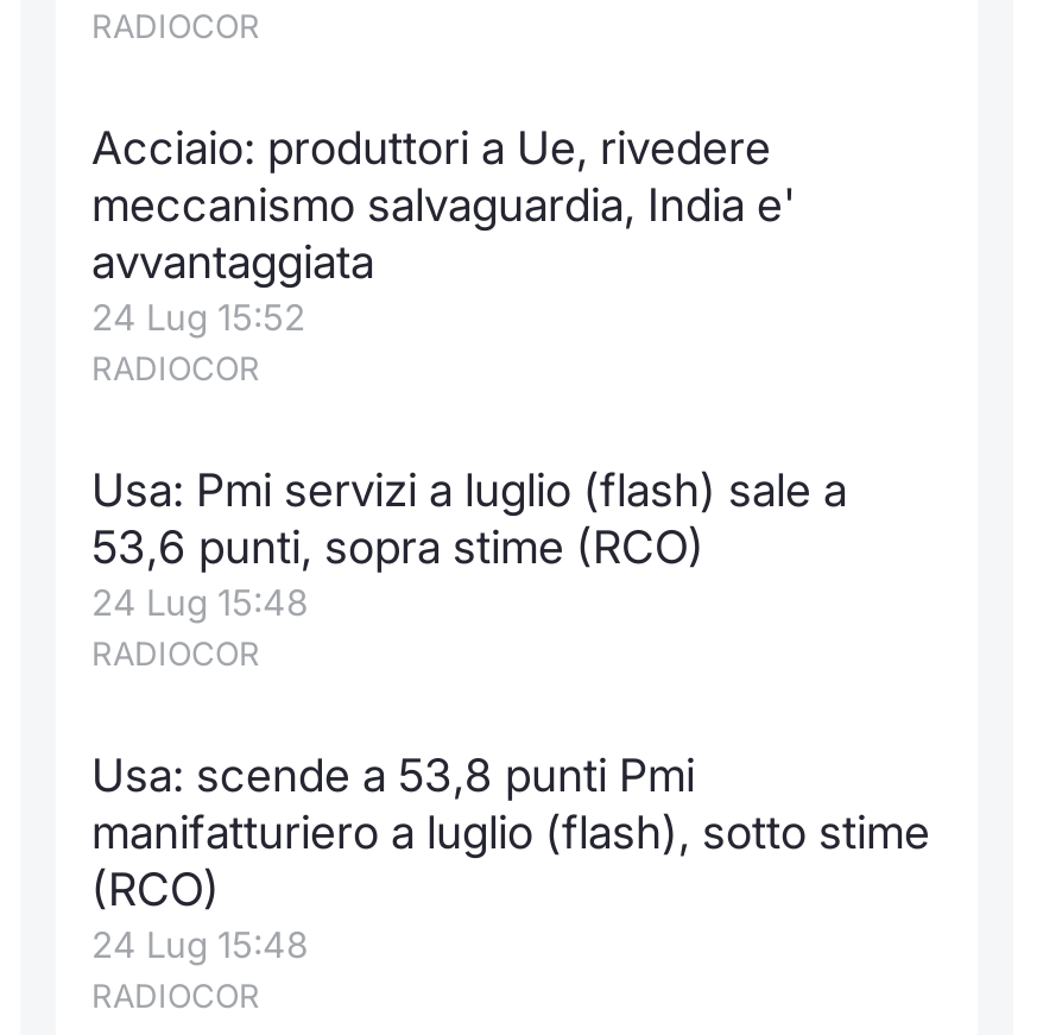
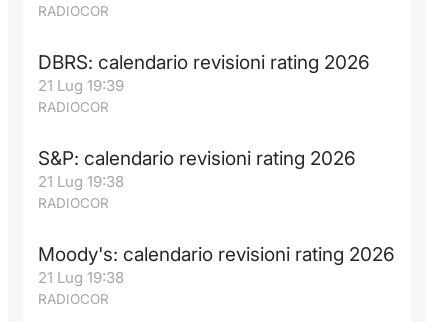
[91,121,795,340] Acciaio: produttori a Ue, rivedere | meccanismo salvaguardia, India e' | avvantaggiata | 24 Lug 15:52 -> [38,51,370,95] DBRS: calendario revisioni rating 2026 | 21 Lug 19:39
[91,463,847,625] Usa: Pmi servizi a luglio (flash) sale a | 53,6 punti, sopra stime (RCO) | 24 Lug 15:48 -> [38,147,356,191] S&P: calendario revisioni rating 2026 | 21 Lug 19:38
[91,749,930,967] Usa: scende a 53,8 punti Pmi | manifatturiero a luglio (flash), sotto stime | (RCO) | 24 Lug 15:48 -> [38,243,395,287] Moody's: calendario revisioni rating 2026 | 21 Lug 19:38

